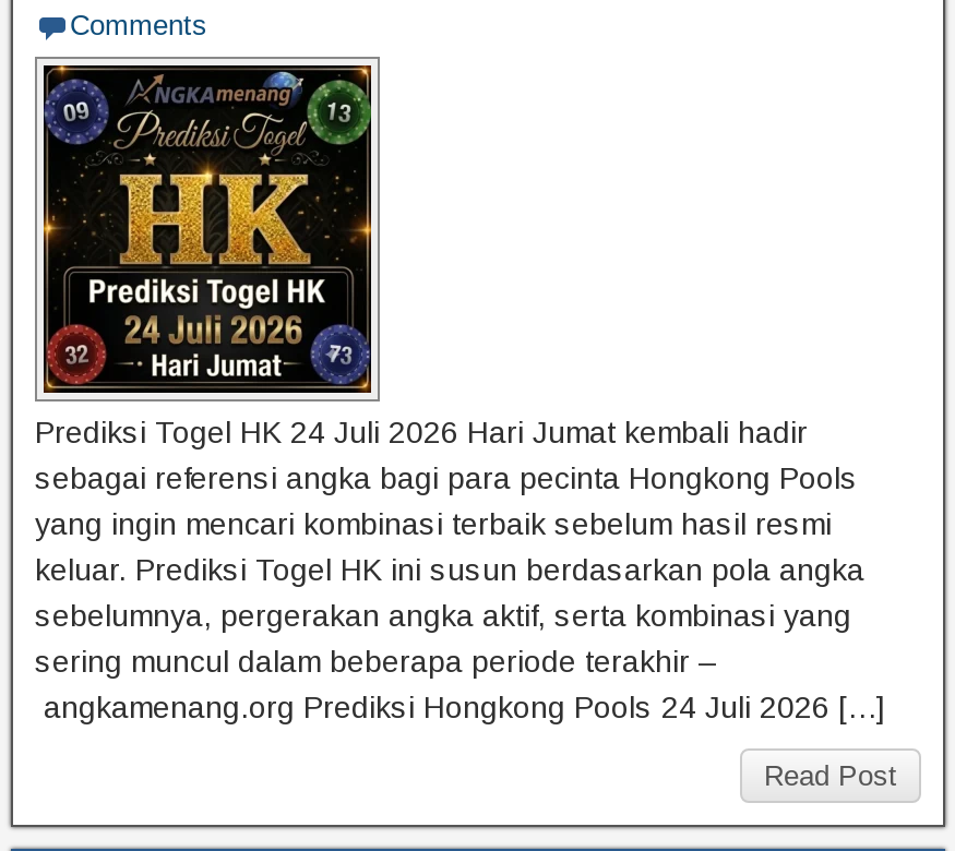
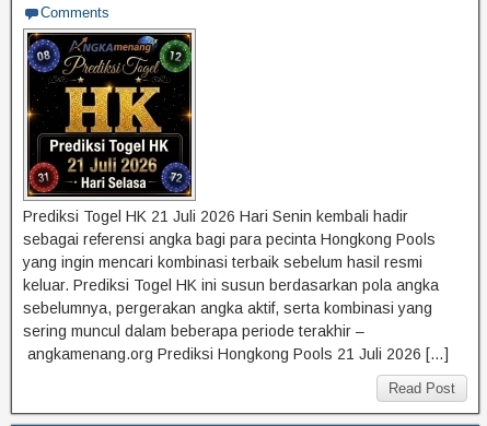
[35,415,808,450] Prediksi Togel HK 24 Juli 2026 Hari Jumat kembali hadir -> [23,208,408,225] Prediksi Togel HK 21 Juli 2026 Hari Senin kembali hadir
[35,690,884,725] angkamenang.org Prediksi Hongkong Pools 24 Juli 2026 […] -> [23,345,449,363] angkamenang.org Prediksi Hongkong Pools 21 Juli 2026 […]

